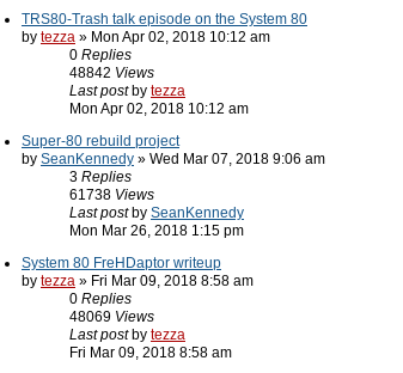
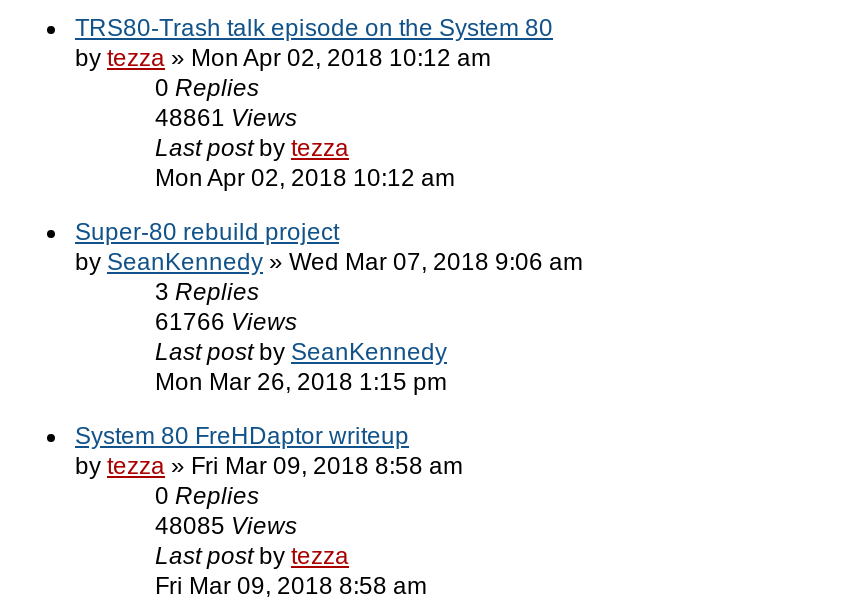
[69,65,154,81] 48842 Views -> [155,104,297,132] 48861 Views
[69,186,154,203] 61738 Views -> [155,308,297,336] 61766 Views
[69,308,154,325] 48069 Views -> [155,512,297,540] 48085 Views

